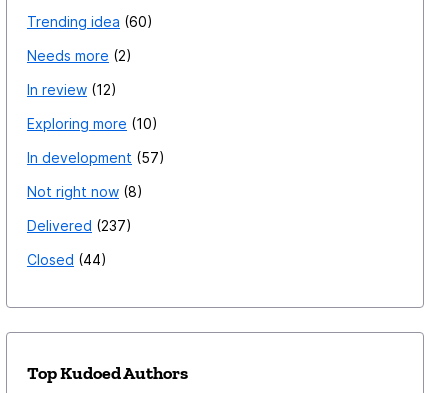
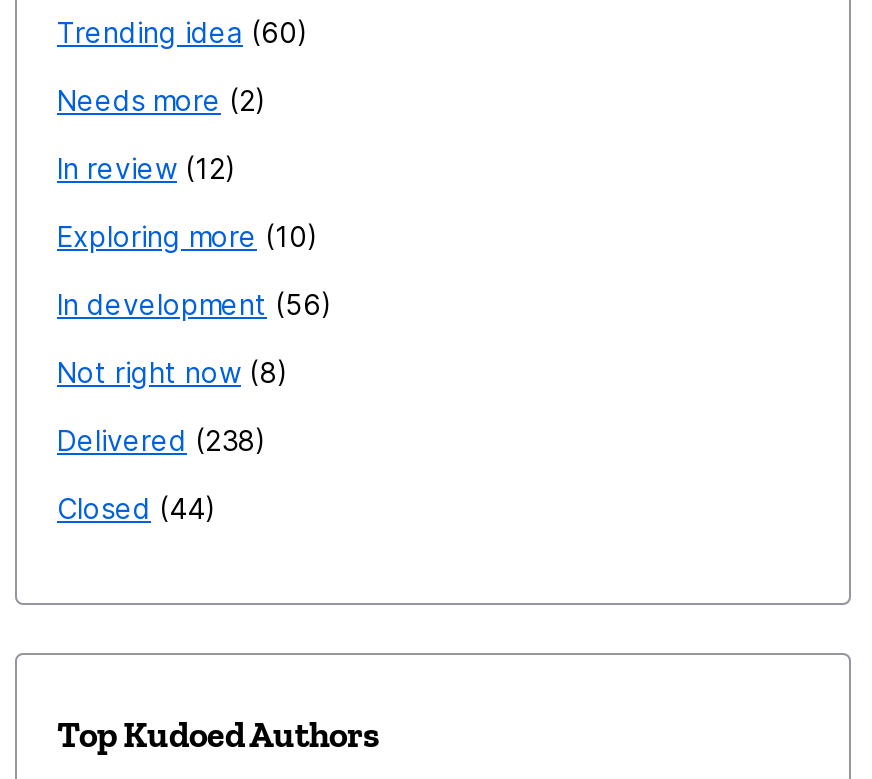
[27,149,159,166] In development 57 -> [57,288,321,322] In development 56
[27,217,126,234] Delivered 237 -> [57,424,255,458] Delivered 238

